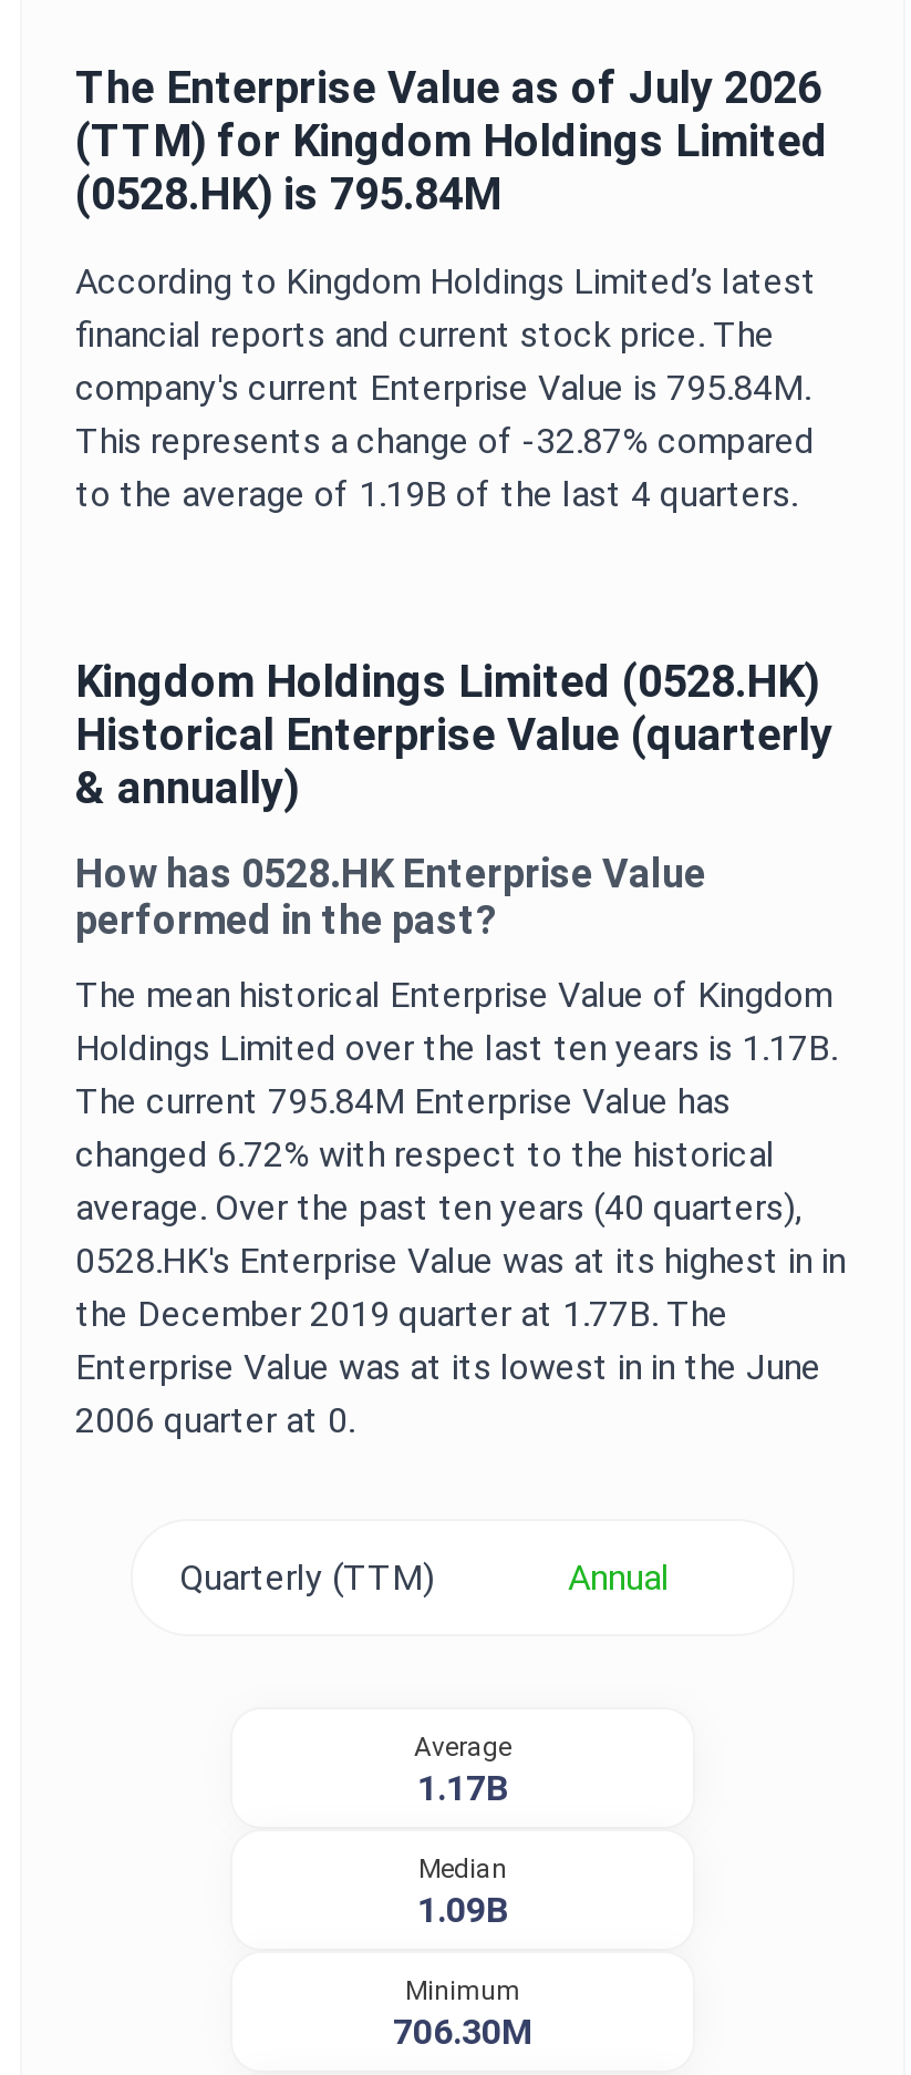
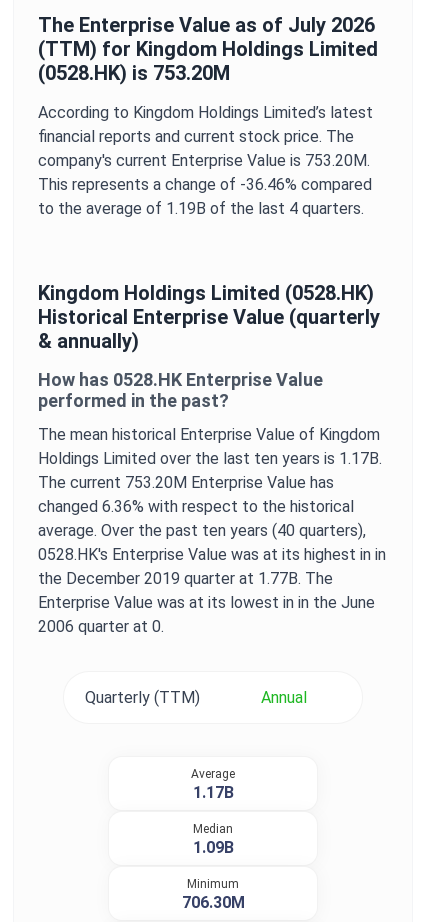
[75,167,500,220] (0528.HK) is 795.84M -> [38,61,230,85] (0528.HK) is 753.20M
[75,367,810,409] company's current Enterprise Value is 795.84M. -> [38,151,370,170] company's current Enterprise Value is 753.20M.
[75,420,815,462] This represents a change of -32.87% compared -> [38,175,372,194] This represents a change of -36.46% compared
[75,1080,731,1122] The current 795.84M Enterprise Value has -> [38,473,334,492] The current 753.20M Enterprise Value has
[75,1133,775,1175] changed 6.72% with respect to the historical -> [38,497,354,516] changed 6.36% with respect to the historical

